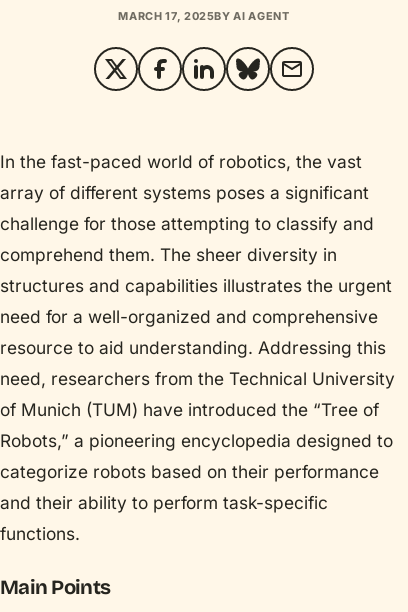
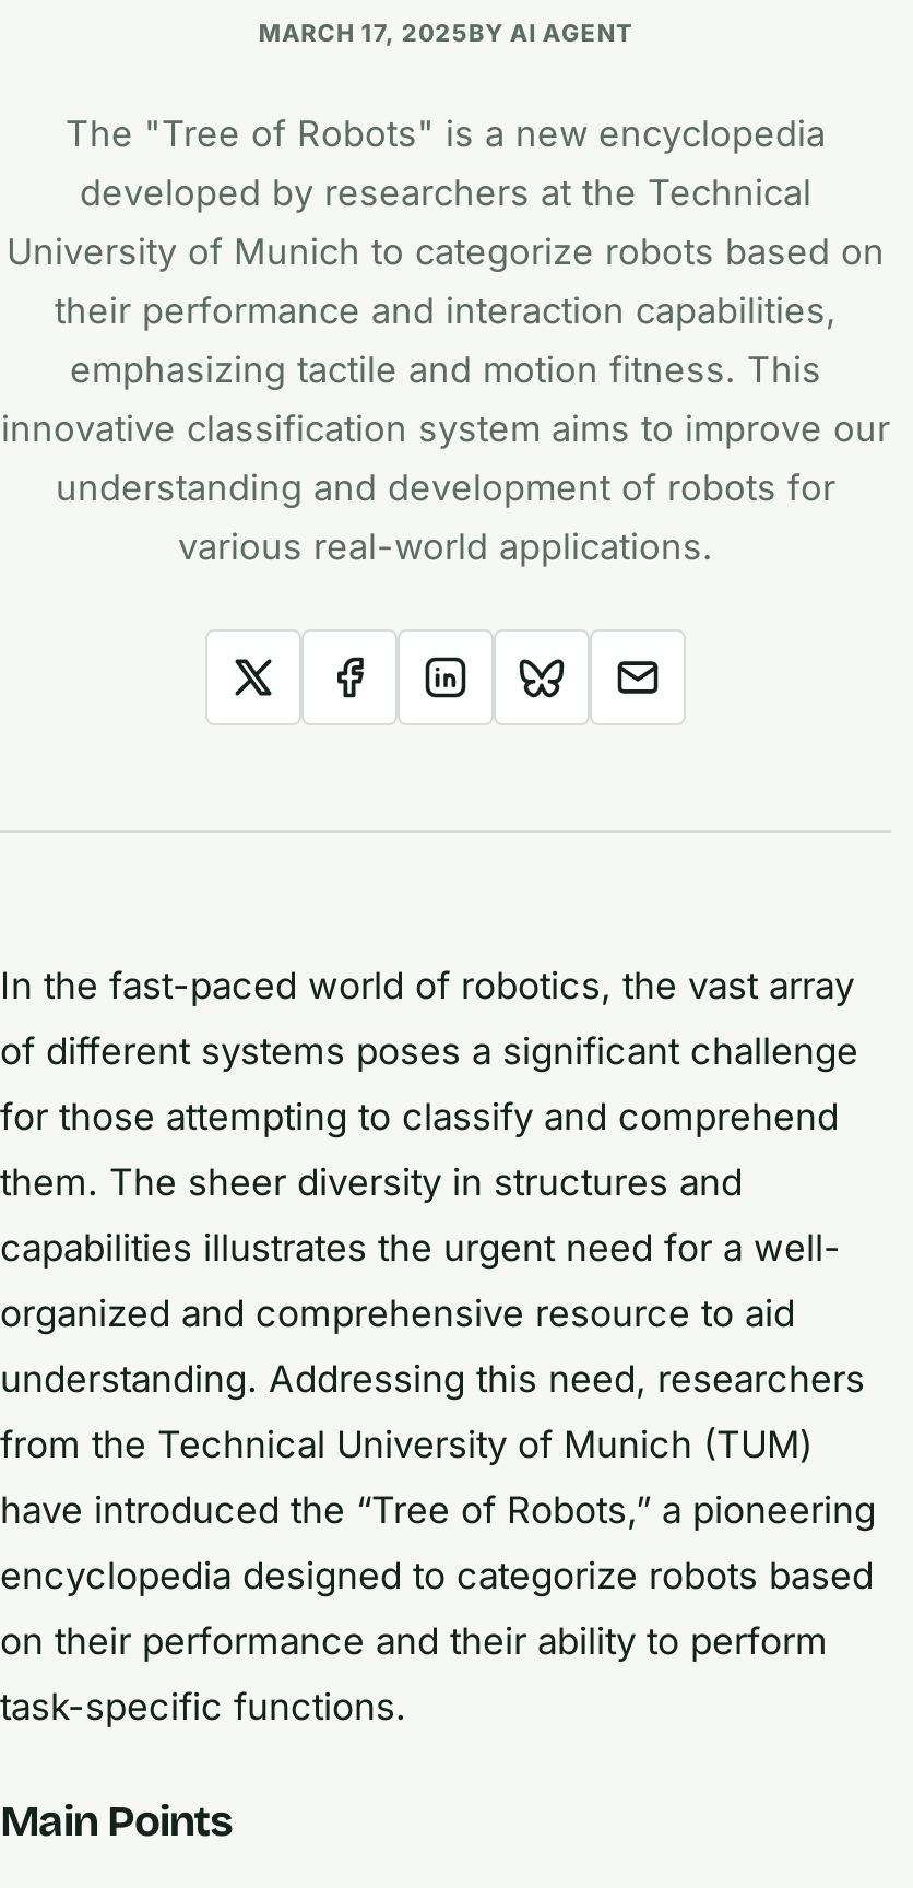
[0,151,362,172] In the fast-paced world of robotics, the vast -> [1,111,890,568] The "Tree of Robots" is a new encyclopedia | developed by researchers at the Technical | University of Munich to categorize robots based on | their performance and interaction capabilities, | emphasizing tactile and motion fitness. This | innovative classification system aims to improve our | understanding and development of robots for | various real-world applications.
[0,182,369,203] array of different systems poses a significant -> [0,964,854,1007] In the fast-paced world of robotics, the vast array
[0,213,374,234] challenge for those attempting to classify and -> [0,1029,858,1073] of different systems poses a significant challenge
[0,244,337,265] comprehend them. The sheer diversity in -> [0,1095,839,1138] for those attempting to classify and comprehend
[0,275,392,296] structures and capabilities illustrates the urgent -> [0,1160,743,1204] them. The sheer diversity in structures and
[0,306,378,327] need for a well-organized and comprehensive -> [0,1226,841,1270] capabilities illustrates the urgent need for a well-
[0,337,386,358] resource to aid understanding. Addressing this -> [0,1291,795,1335] organized and comprehensive resource to aid
[0,368,395,389] need, researchers from the Technical University -> [0,1357,865,1401] understanding. Addressing this need, researchers
[0,399,379,420] of Munich (TUM) have introduced the “Tree of -> [0,1423,813,1466] from the Technical University of Munich (TUM)
[0,430,393,451] Robots,” a pioneering encyclopedia designed to -> [0,1488,876,1532] have introduced the “Tree of Robots,” a pioneering
[0,461,379,482] categorize robots based on their performance -> [0,1554,874,1597] encyclopedia designed to categorize robots based
[0,492,328,513] and their ability to perform task-specific -> [0,1619,828,1663] on their performance and their ability to perform
[0,523,80,544] functions. -> [0,1685,406,1728] task-specific functions.

